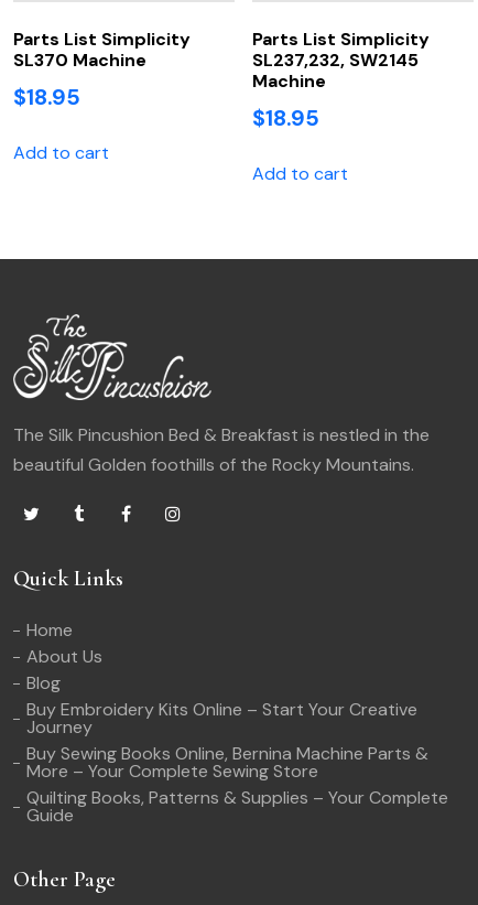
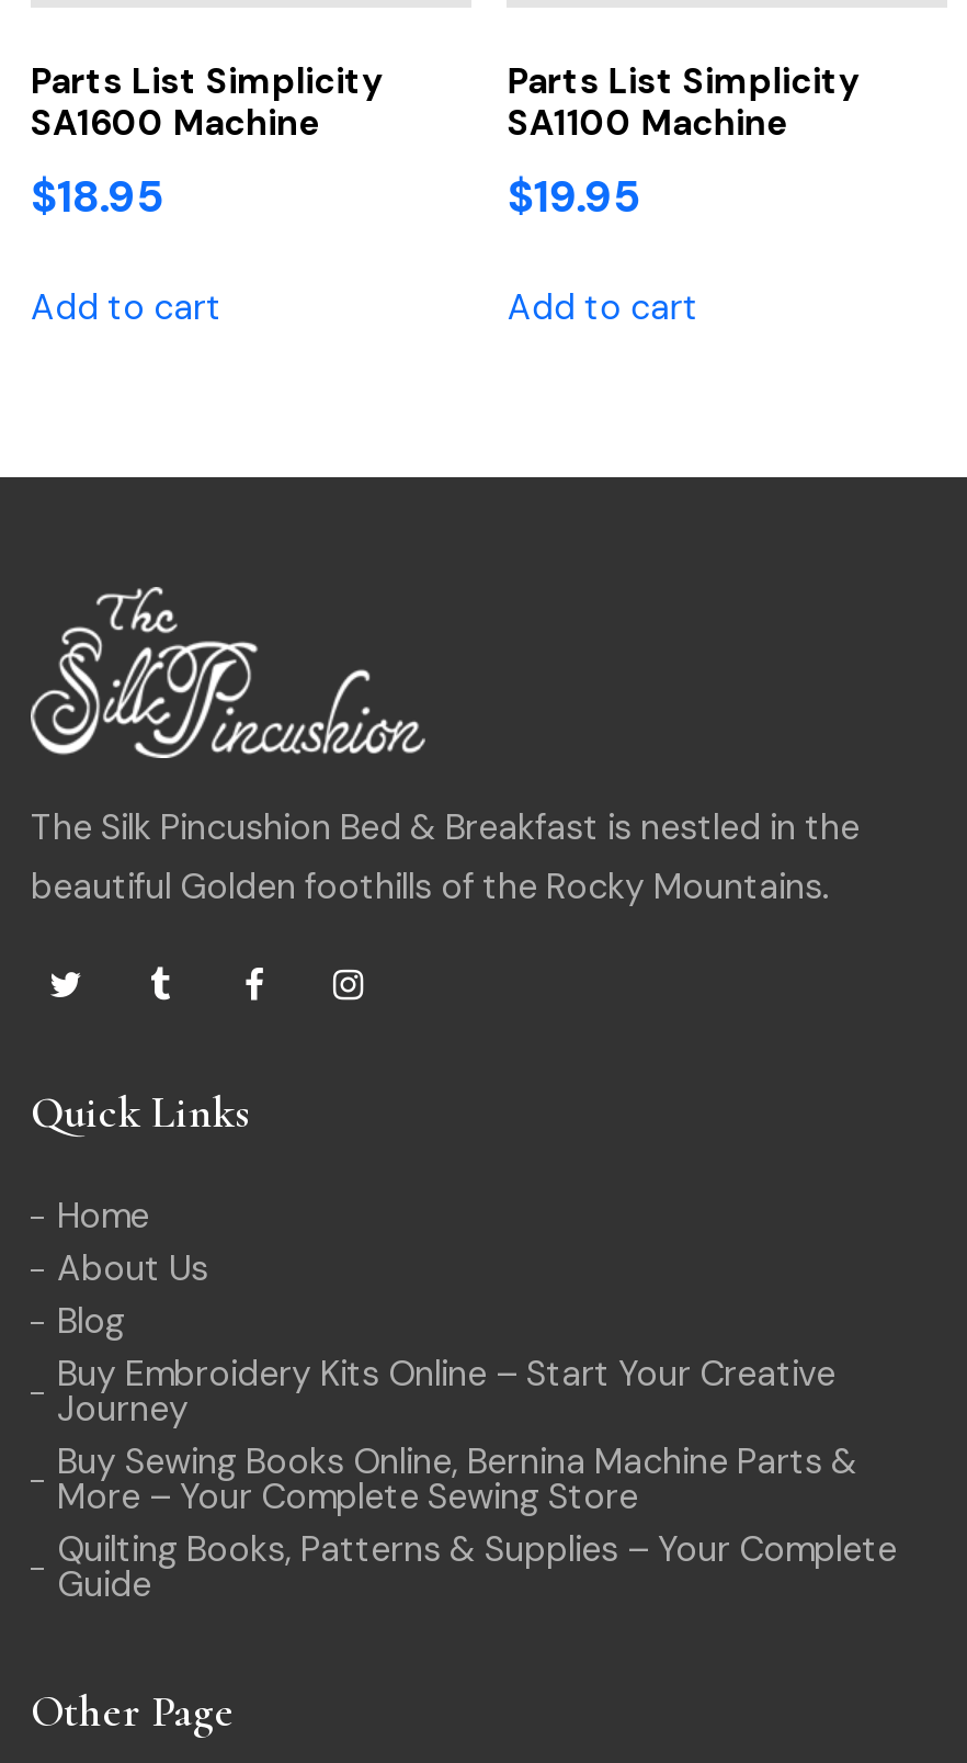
[13,48,146,71] SL370 Machine -> [31,99,320,145] SA1600 Machine
[253,48,419,132] SL237,232, SW2145 | Machine | $18.95 -> [507,99,788,224] SA1100 Machine | $19.95

